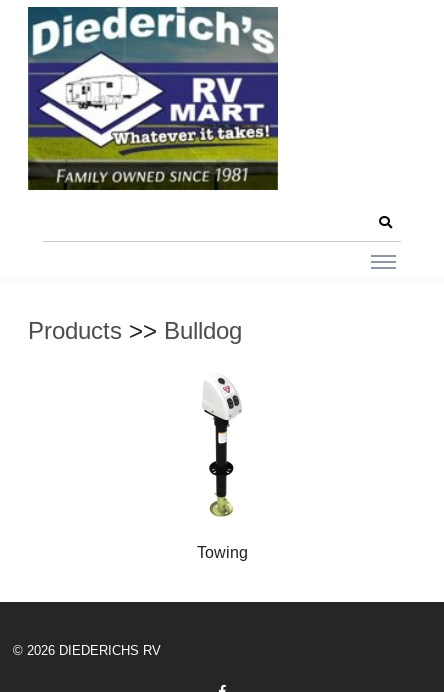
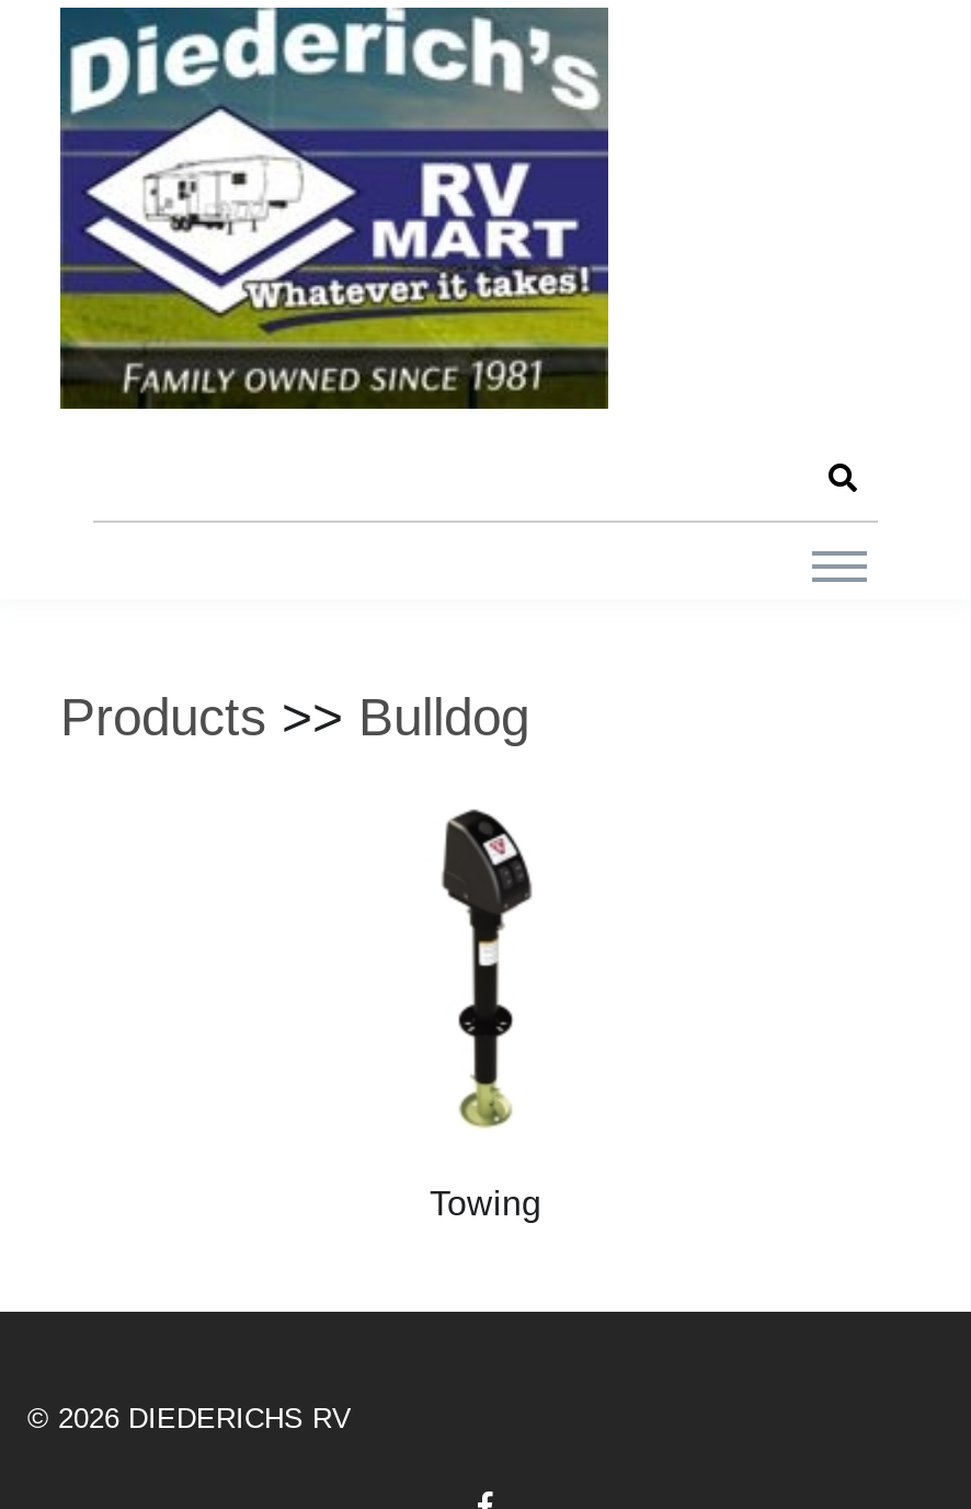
[203,373,243,421] [image] -> [442,808,534,915] [image]

